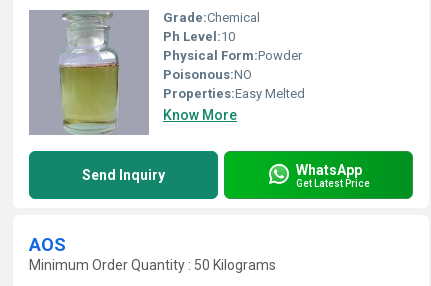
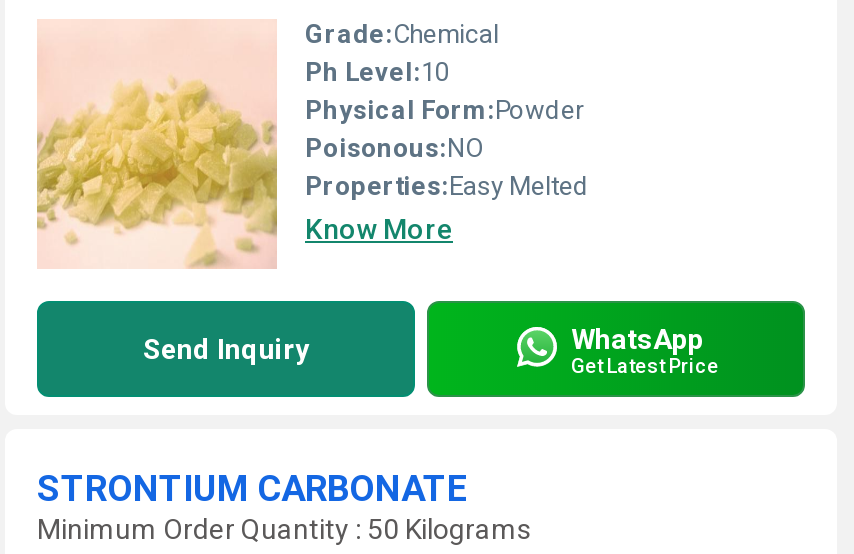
[29,9,149,135] [image] -> [37,19,277,269] [image]
[29,234,66,255] AOS -> [37,467,467,509] STRONTIUM CARBONATE

